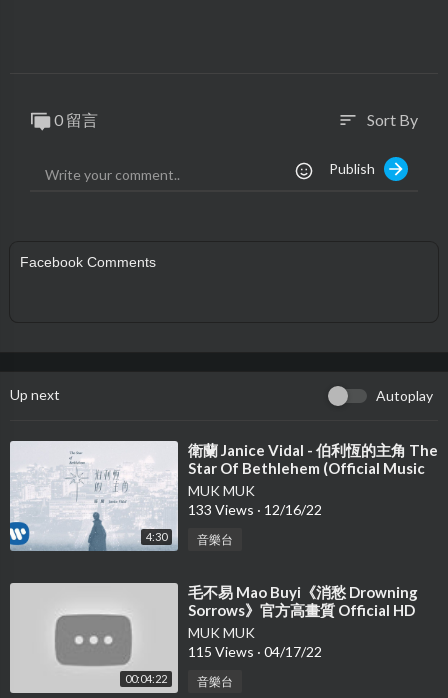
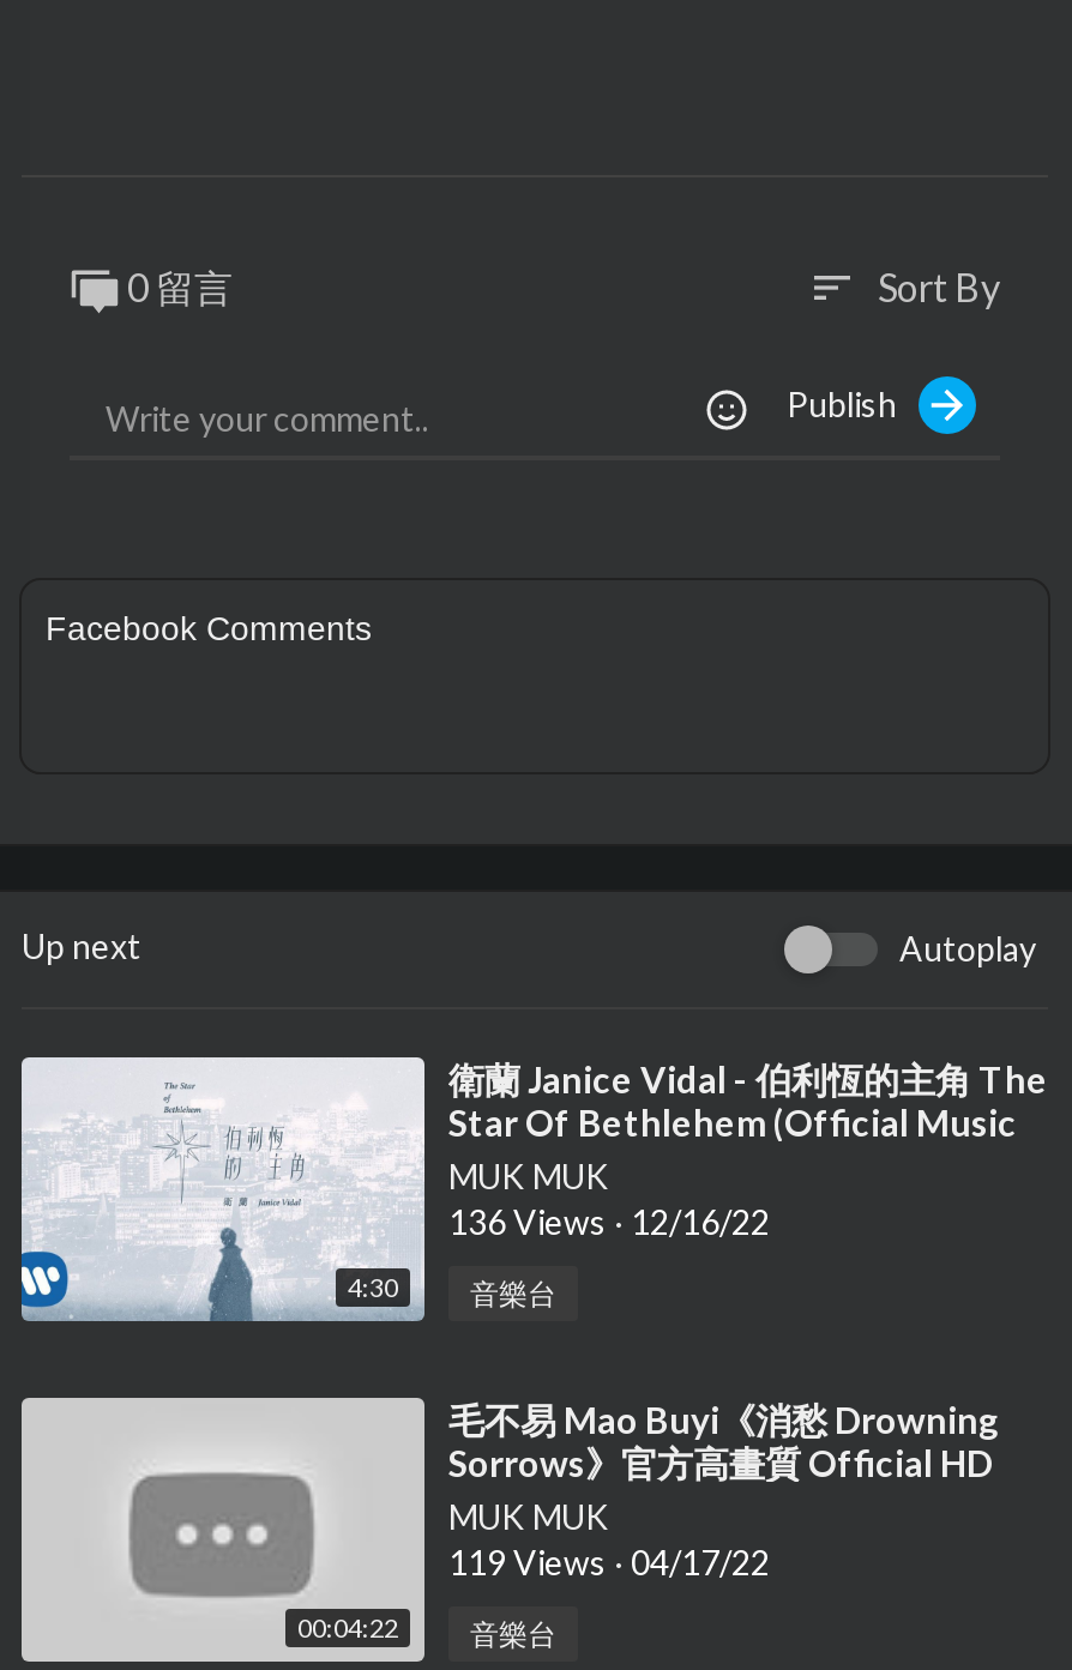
[188,501,322,518] 133 Views · 12/16/22 -> [448,1202,770,1243] 136 Views · 12/16/22
[188,643,322,660] 115 Views · 04/17/22 -> [448,1543,770,1584] 119 Views · 04/17/22

